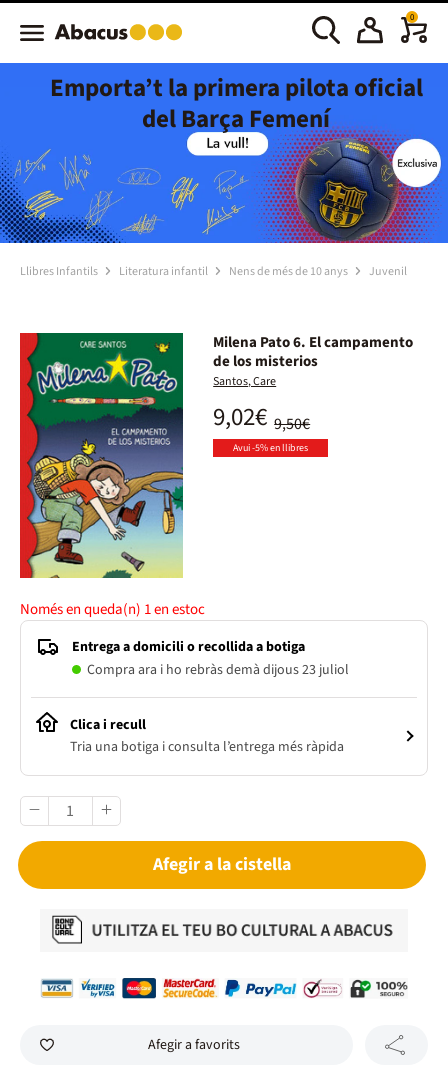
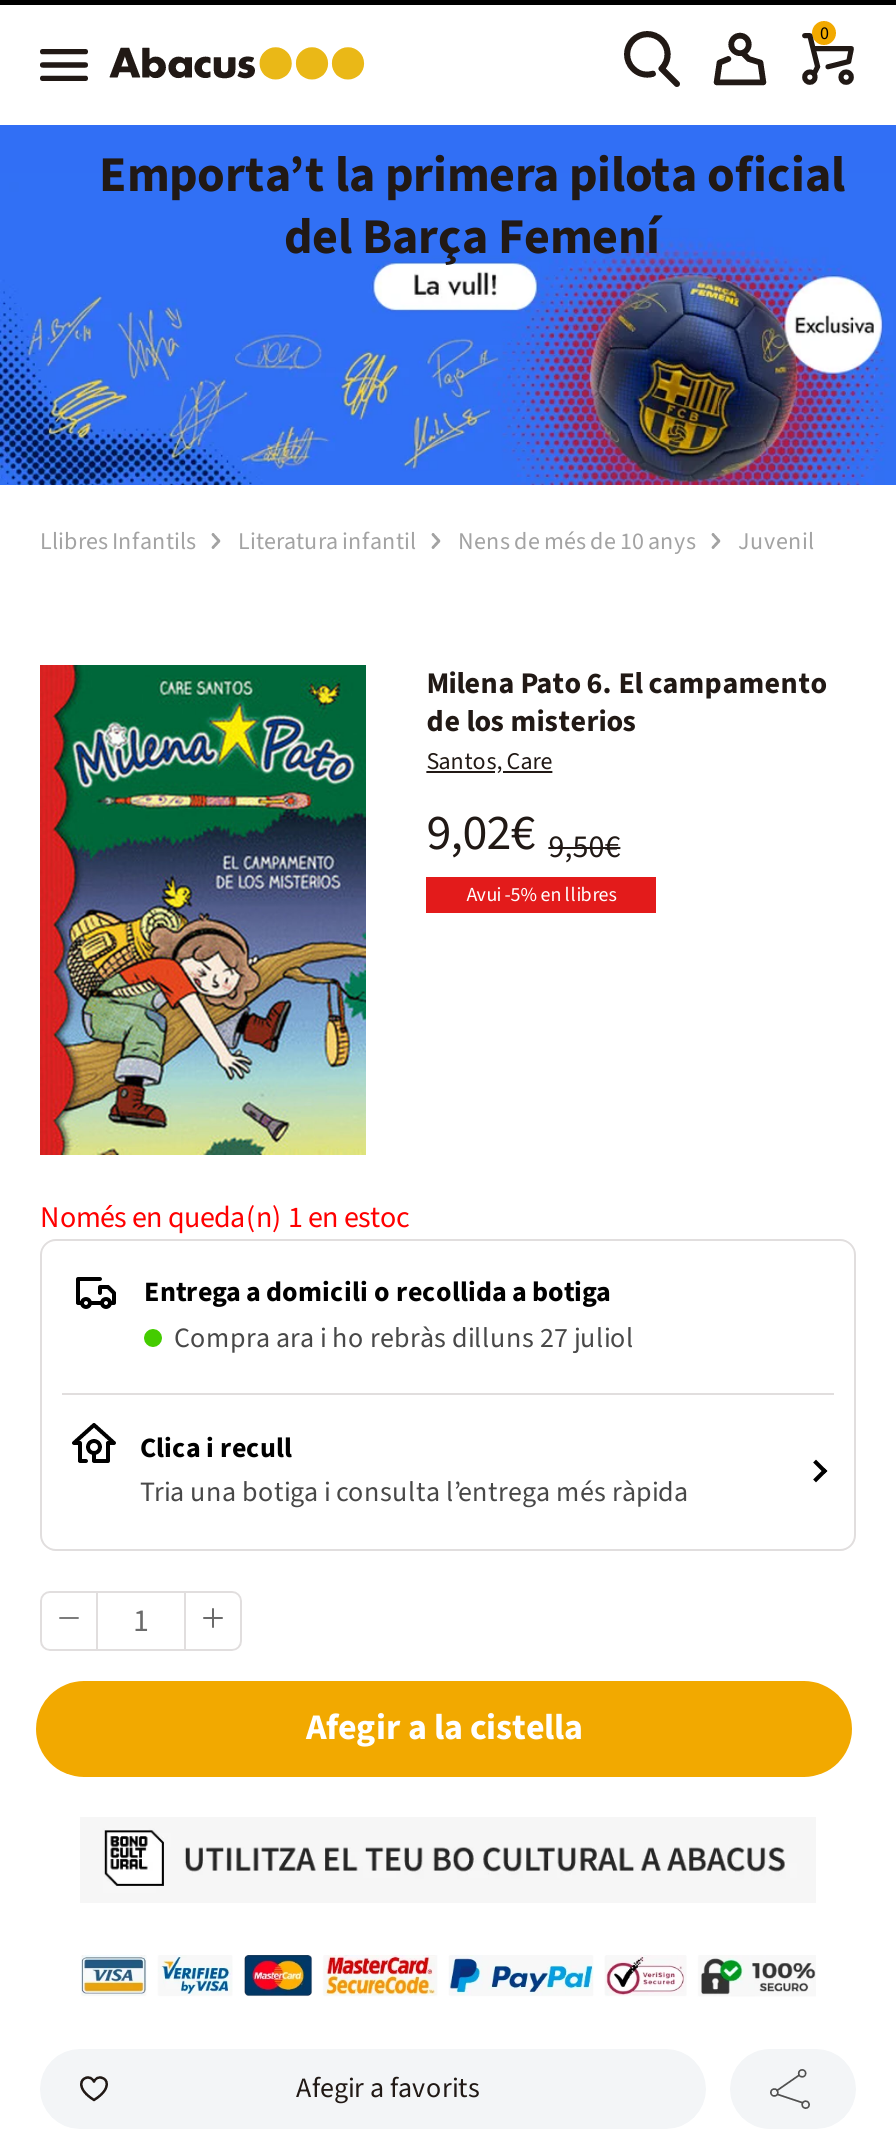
[87,660,349,680] Compra ara i ho rebràs demà dijous 23 juliol -> [174,1319,634,1359] Compra ara i ho rebràs dilluns 27 juliol

